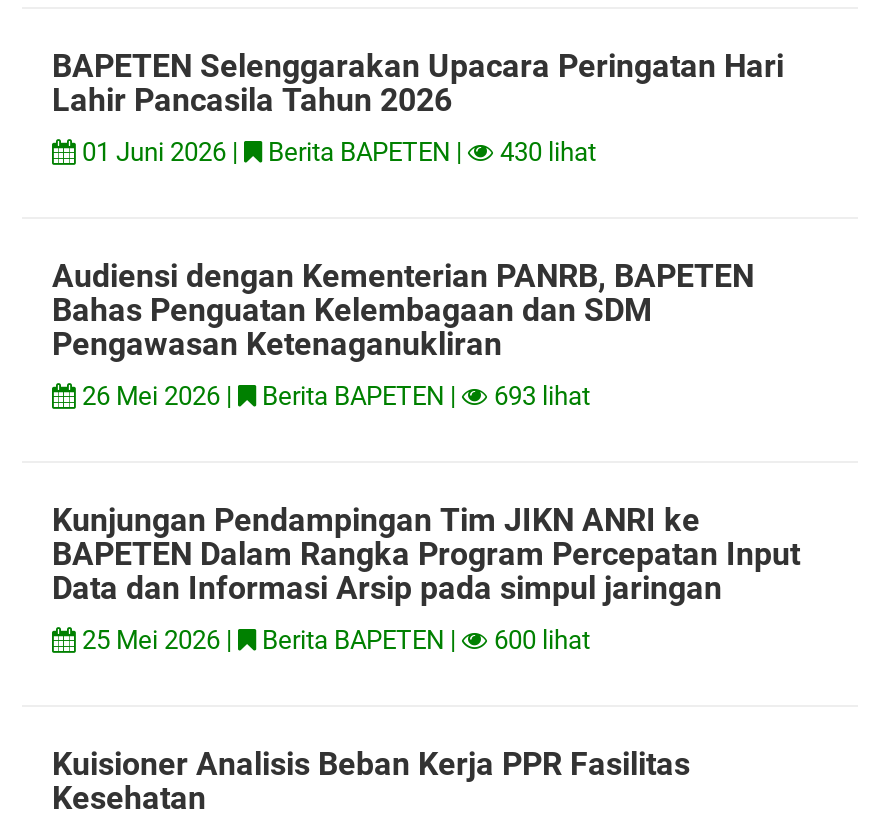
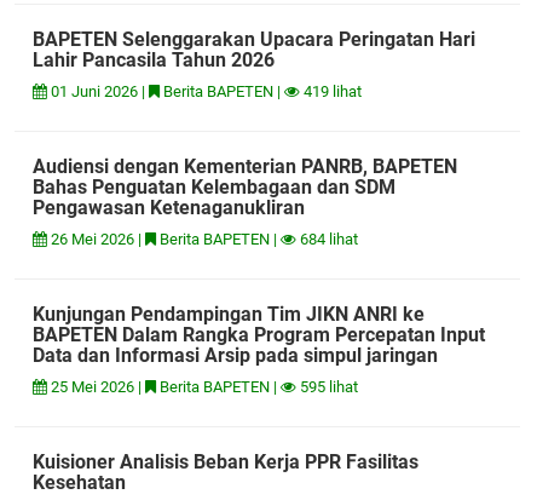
[494,137,596,167] 430 lihat -> [300,82,362,100] 419 lihat
[488,381,590,411] 693 lihat -> [296,230,358,248] 684 lihat
[488,625,590,655] 600 lihat -> [296,378,358,396] 595 lihat

